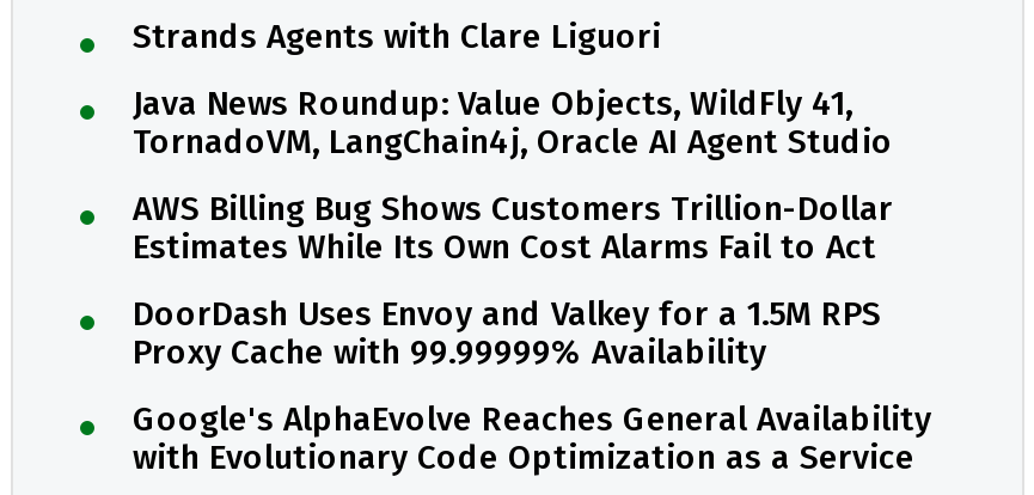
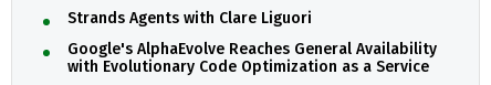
[133,84,893,374] Java News Roundup: Value Objects, WildFly 41, | TornadoVM, LangChain4j, Oracle AI Agent Studio | AWS Billing Bug Shows Customers Trillion-Dollar | Estimates While Its Own Cost Alarms Fail to Act | DoorDash Uses Envoy and Valkey for a 1.5M RPS | Proxy Cache with 99.99999% Availability -> none

